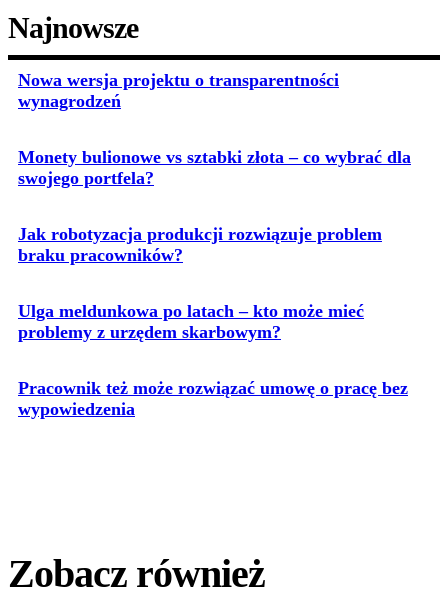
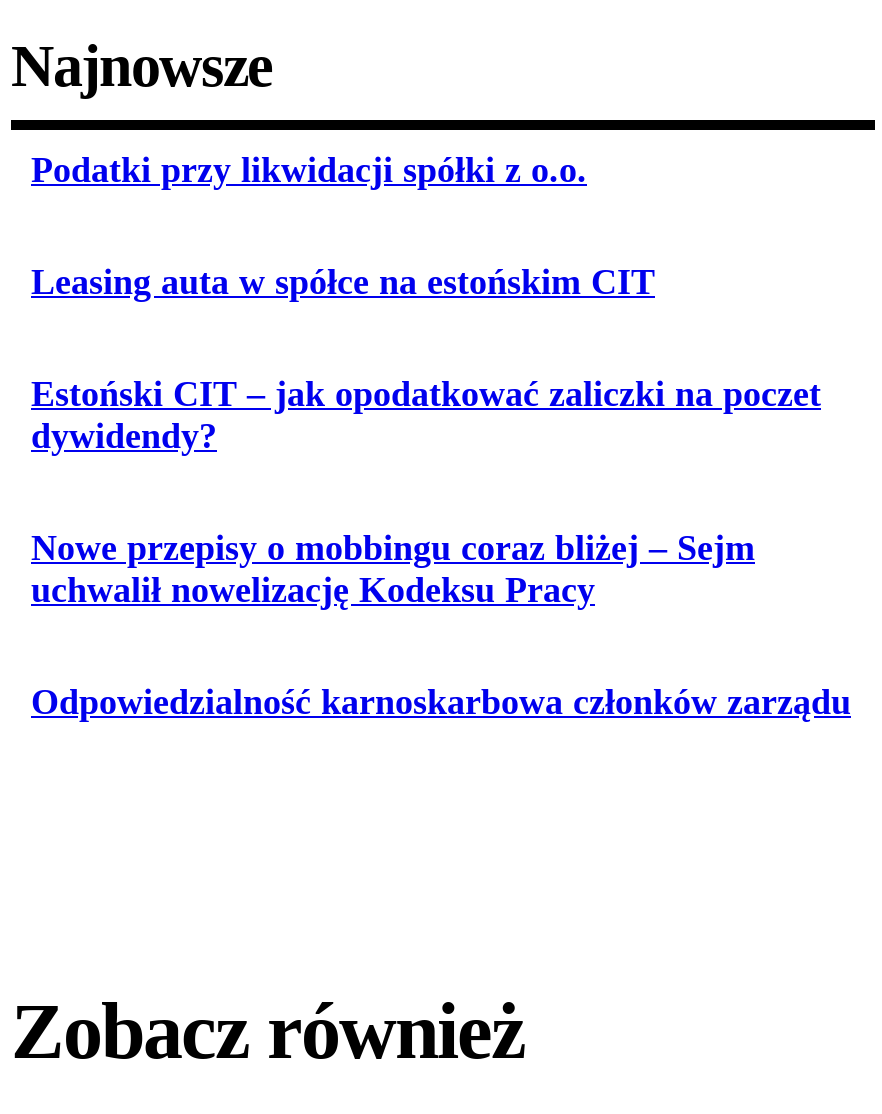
[18,70,339,111] Nowa wersja projektu o transparentności | wynagrodzeń -> [31,150,587,190] Podatki przy likwidacji spółki z o.o.
[18,147,411,188] Monety bulionowe vs sztabki złota – co wybrać dla | swojego portfela? -> [31,262,655,302] Leasing auta w spółce na estońskim CIT
[18,224,382,265] Jak robotyzacja produkcji rozwiązuje problem | braku pracowników? -> [31,374,821,456] Estoński CIT – jak opodatkować zaliczki na poczet | dywidendy?
[18,301,364,342] Ulga meldunkowa po latach – kto może mieć | problemy z urzędem skarbowym? -> [31,528,755,610] Nowe przepisy o mobbingu coraz bliżej – Sejm | uchwalił nowelizację Kodeksu Pracy
[18,378,408,419] Pracownik też może rozwiązać umowę o pracę bez | wypowiedzenia -> [31,682,851,722] Odpowiedzialność karnoskarbowa członków zarządu

